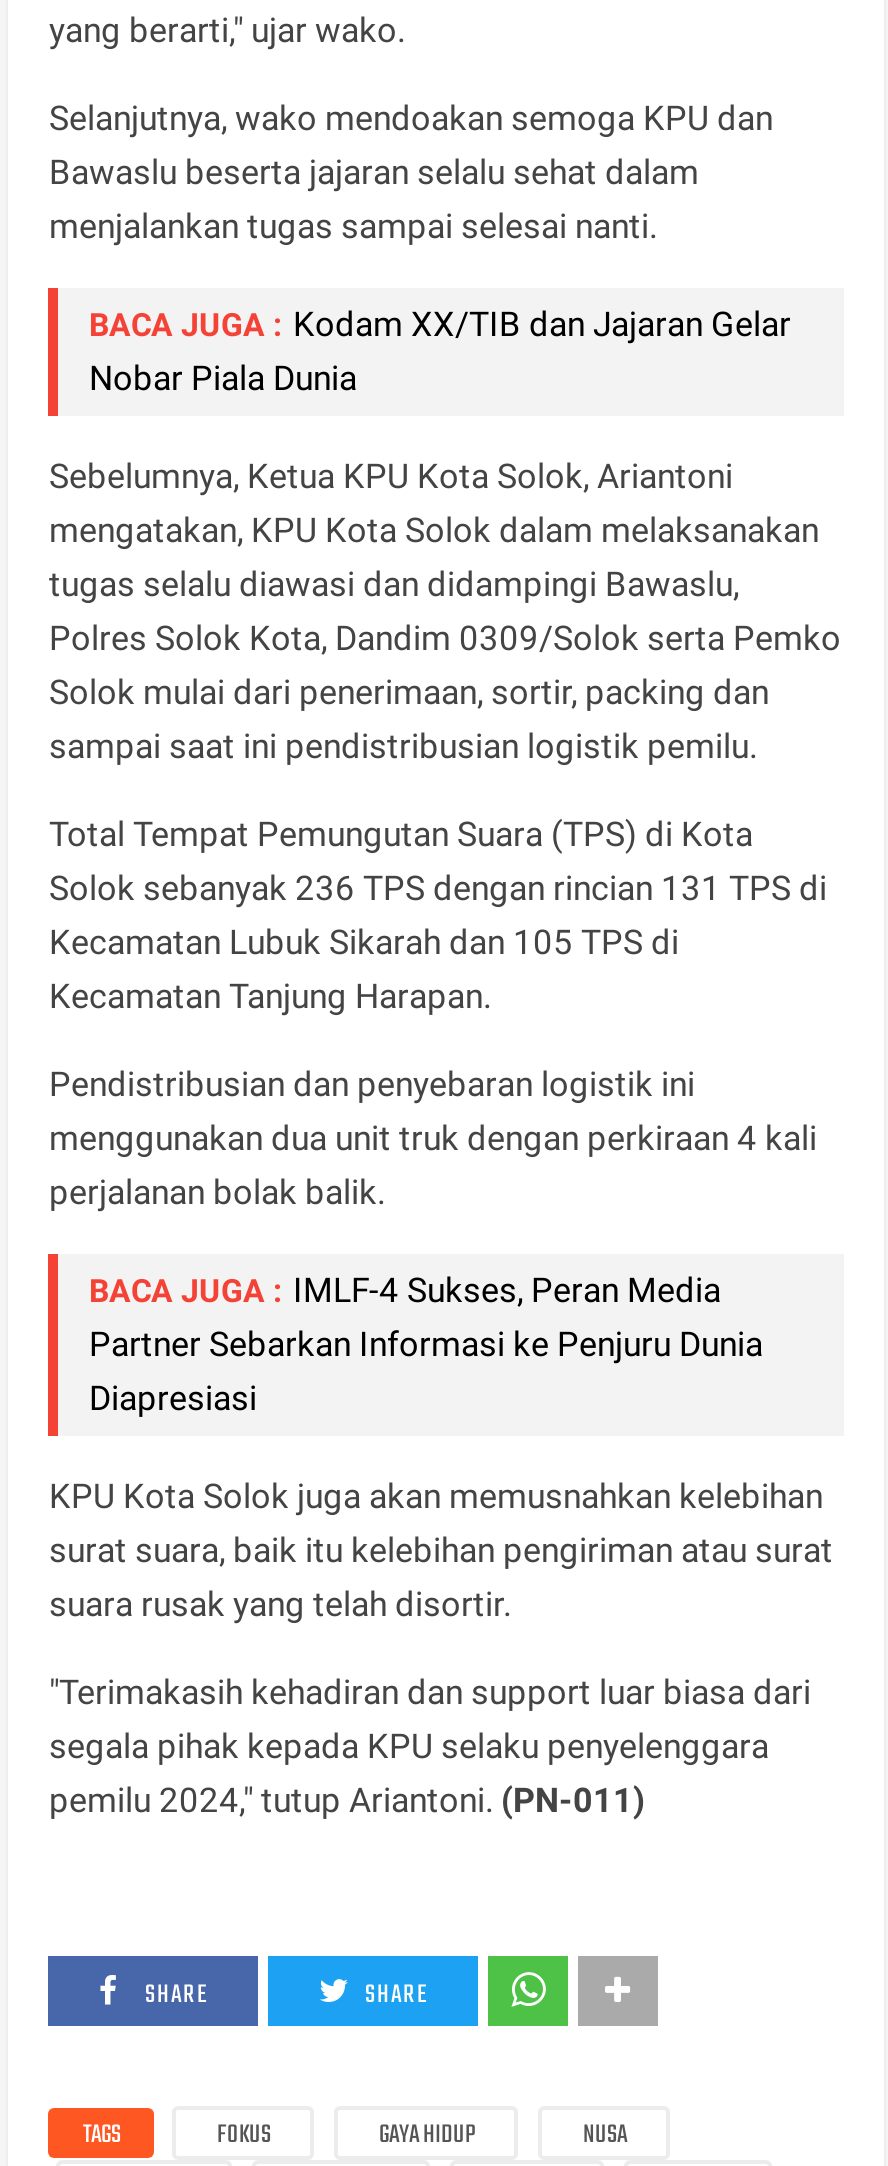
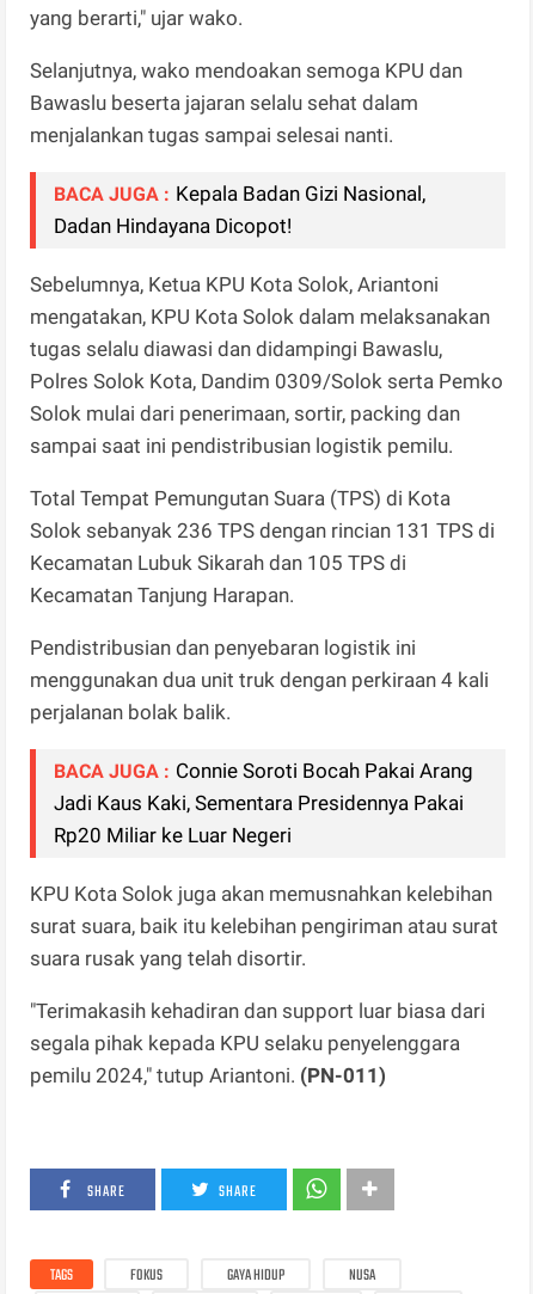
[89,303,791,397] BACA JUGA : Kodam XX/TIB dan Jajaran Gelar | Nobar Piala Dunia -> [54,181,426,237] BACA JUGA : Kepala Badan Gizi Nasional, | Dadan Hindayana Dicopot!
[89,1269,763,1417] BACA JUGA : IMLF-4 Sukses, Peran Media | Partner Sebarkan Informasi ke Penjuru Dunia | Diapresiasi -> [54,758,474,847] BACA JUGA : Connie Soroti Bocah Pakai Arang | Jadi Kaus Kaki, Sementara Presidennya Pakai | Rp20 Miliar ke Luar Negeri

